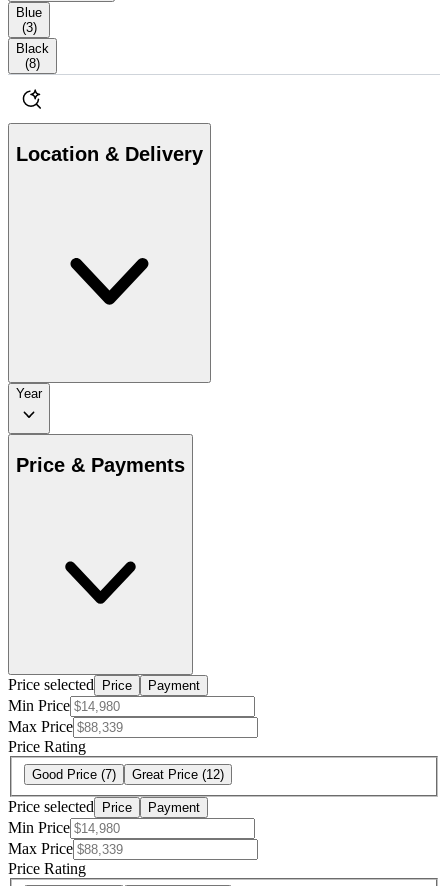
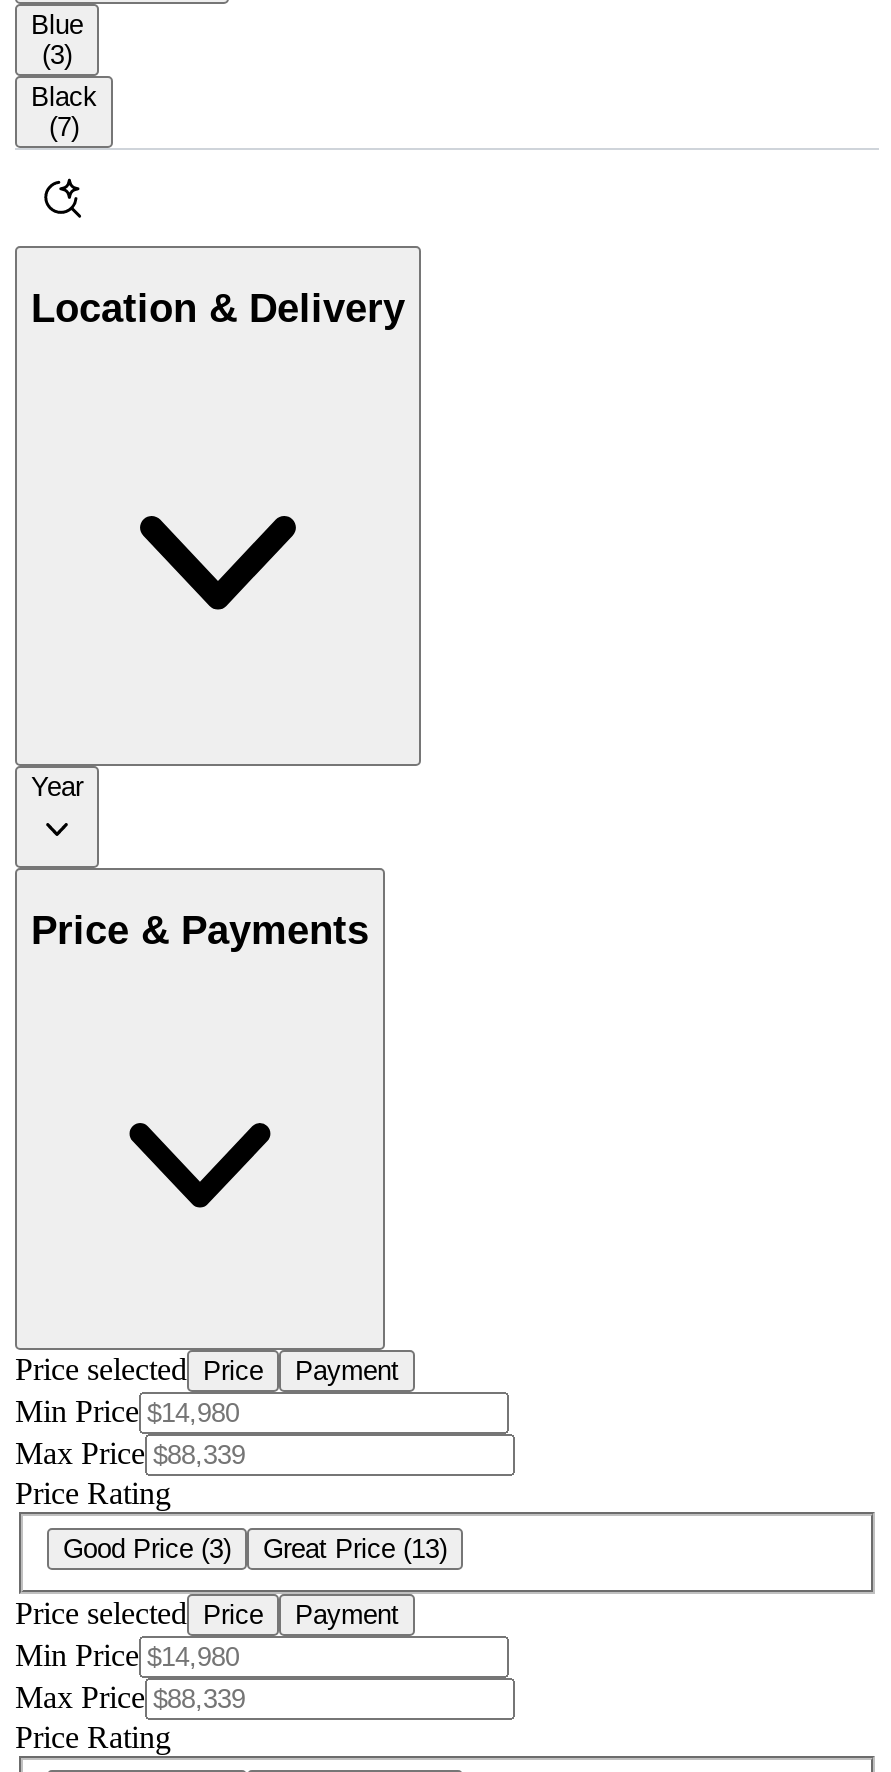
[25,56,40,71] (8) -> [49,112,79,142] (7)
[32,767,116,782] Good Price (7) -> [63,1534,231,1564] Good Price (3)
[132,767,224,782] Great Price (12) -> [263,1534,447,1564] Great Price (13)

